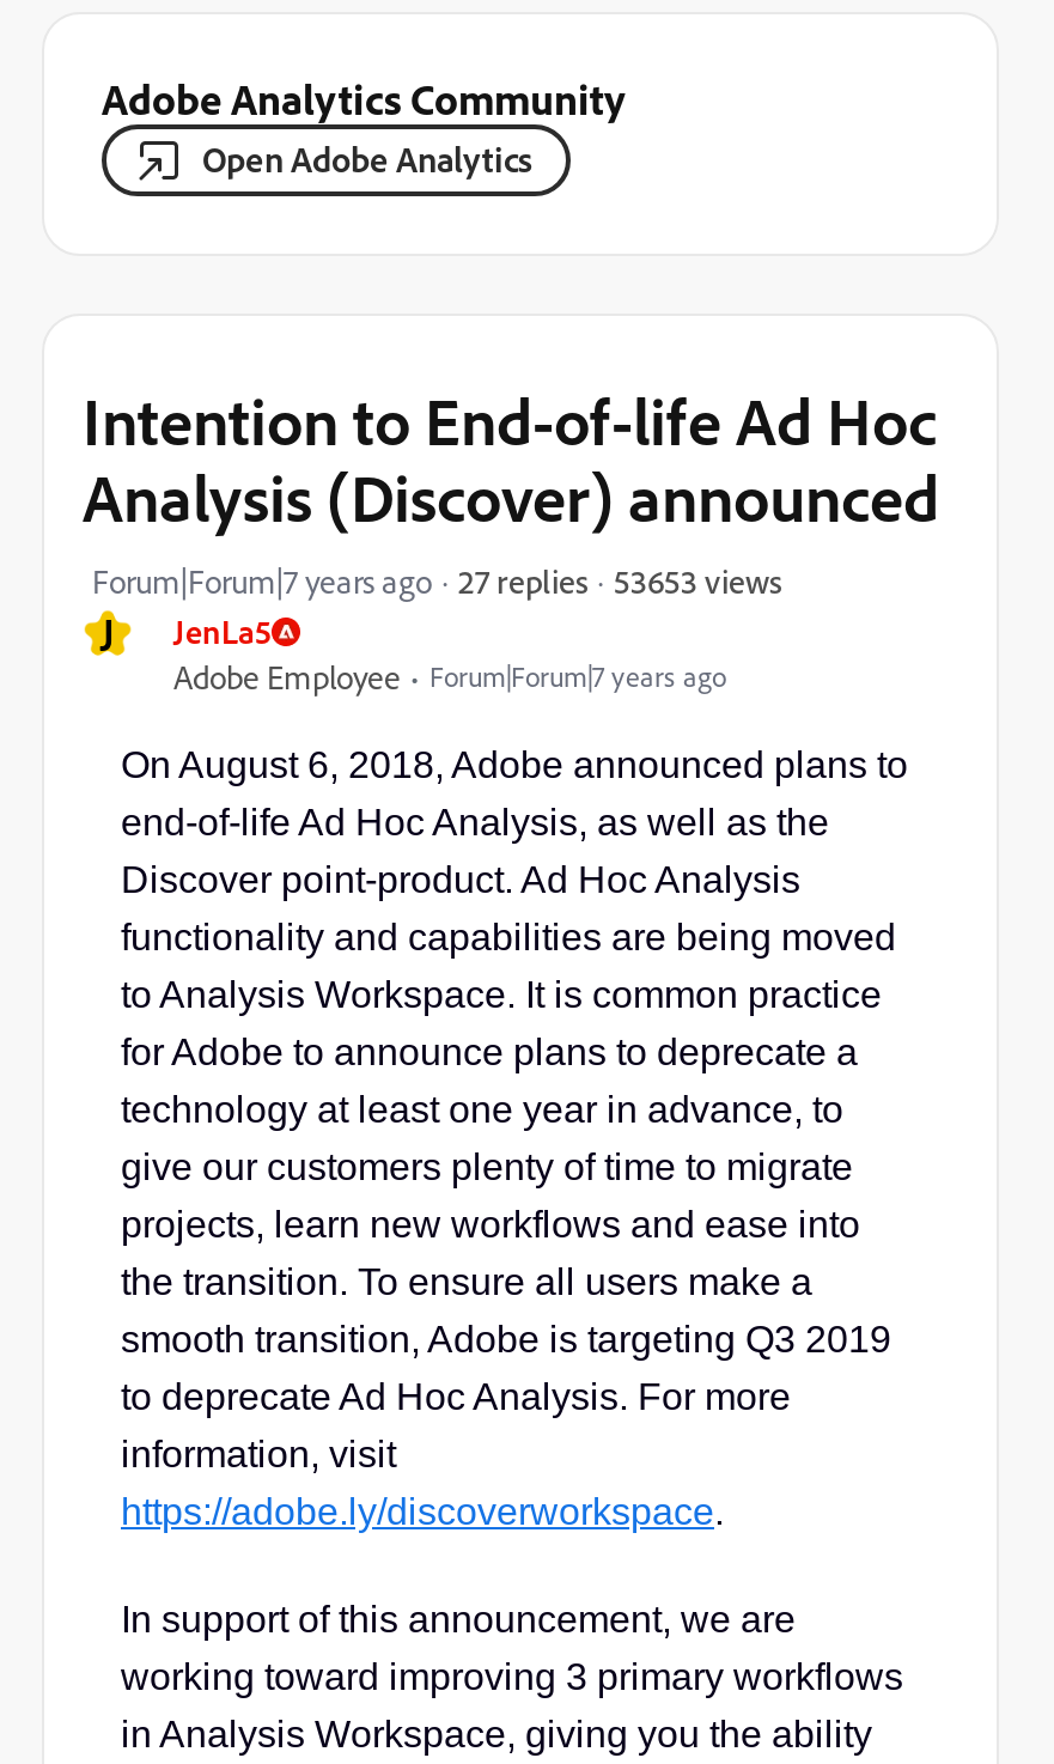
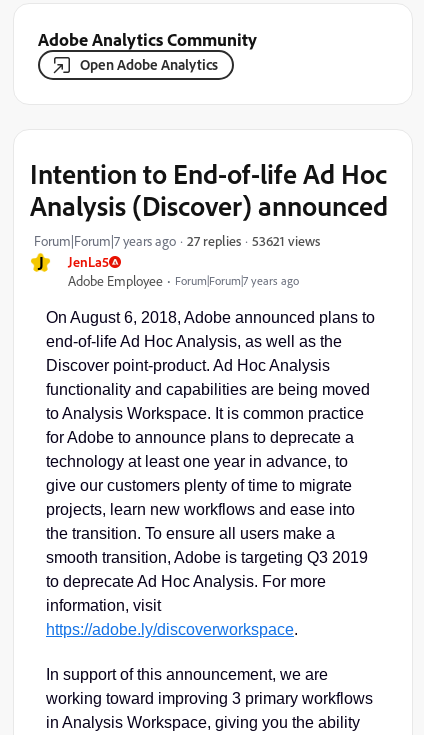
[614,559,781,600] 53653 views -> [252,231,320,248] 53621 views

